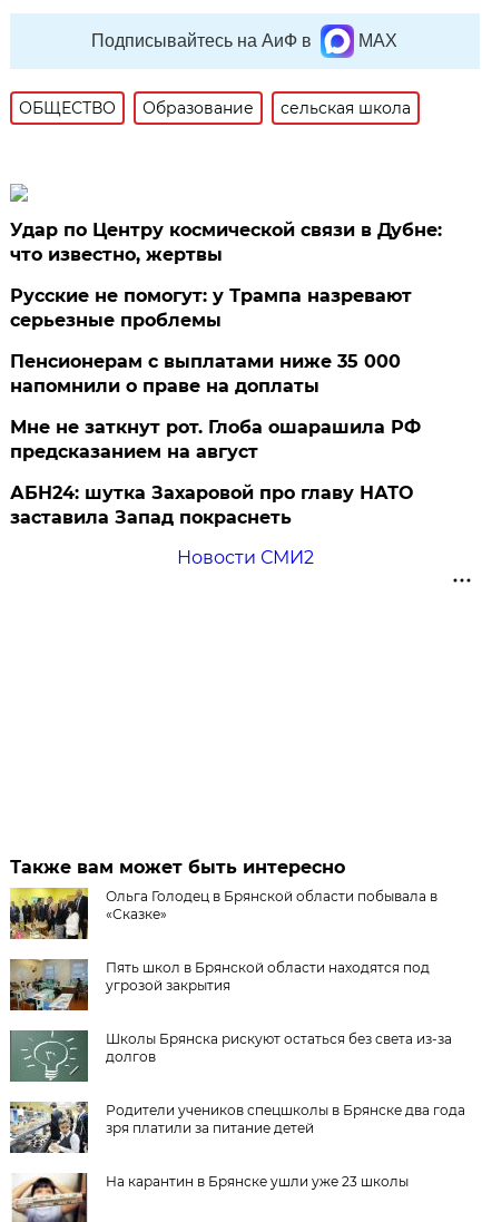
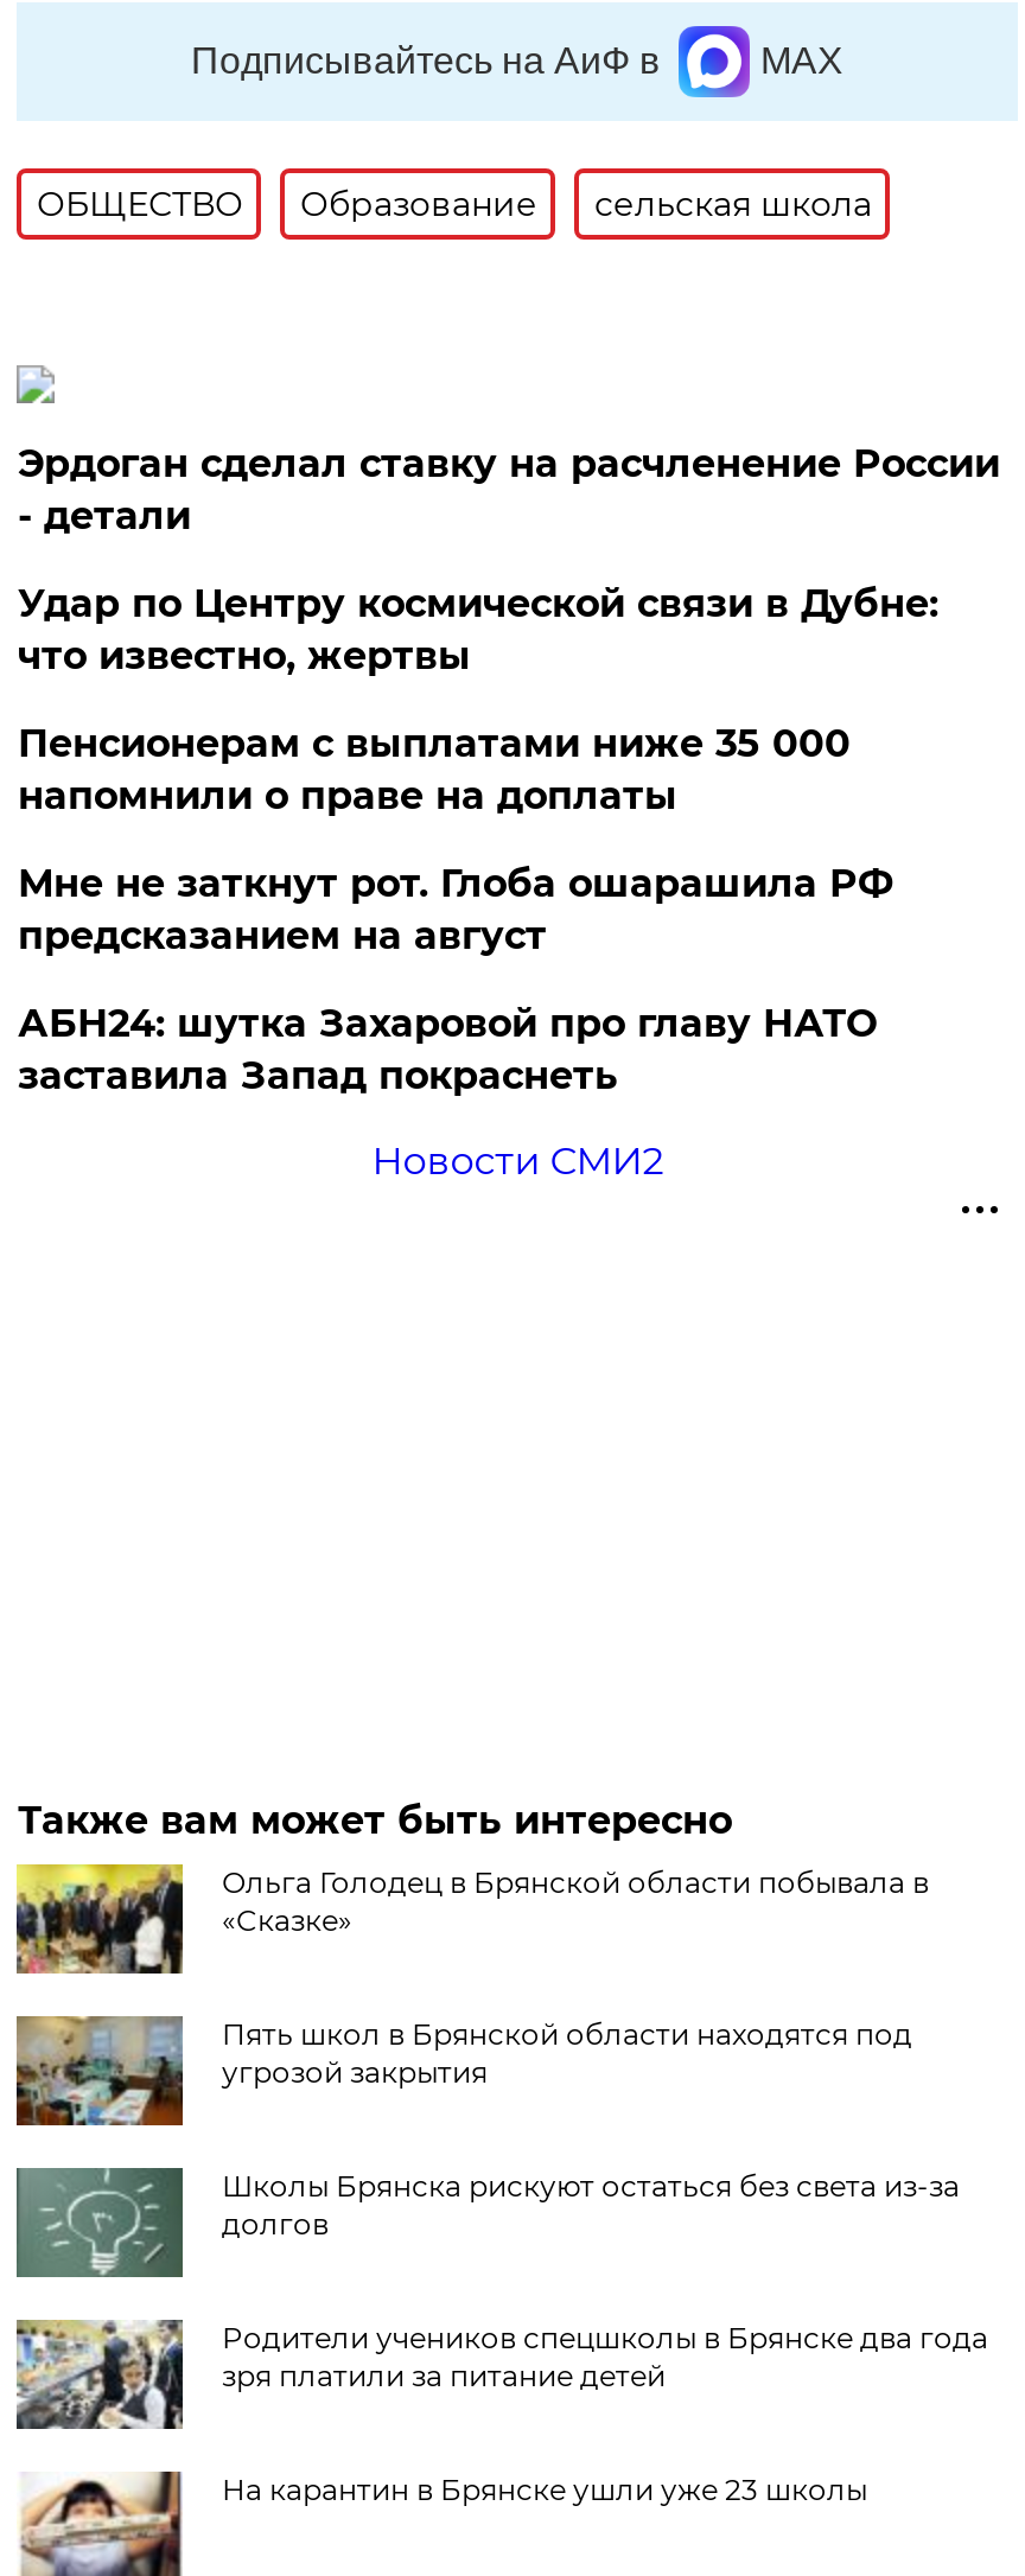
none -> [18,441,1000,538] Эрдоган сделал ставку на расчленение России | - детали
moved [10,219,442,265] -> [18,581,938,678]: Удар по Центру космической связи в Дубне: | что известно, жертвы
[10,285,412,331] Русские не помогут: у Трампа назревают | серьезные проблемы -> none

